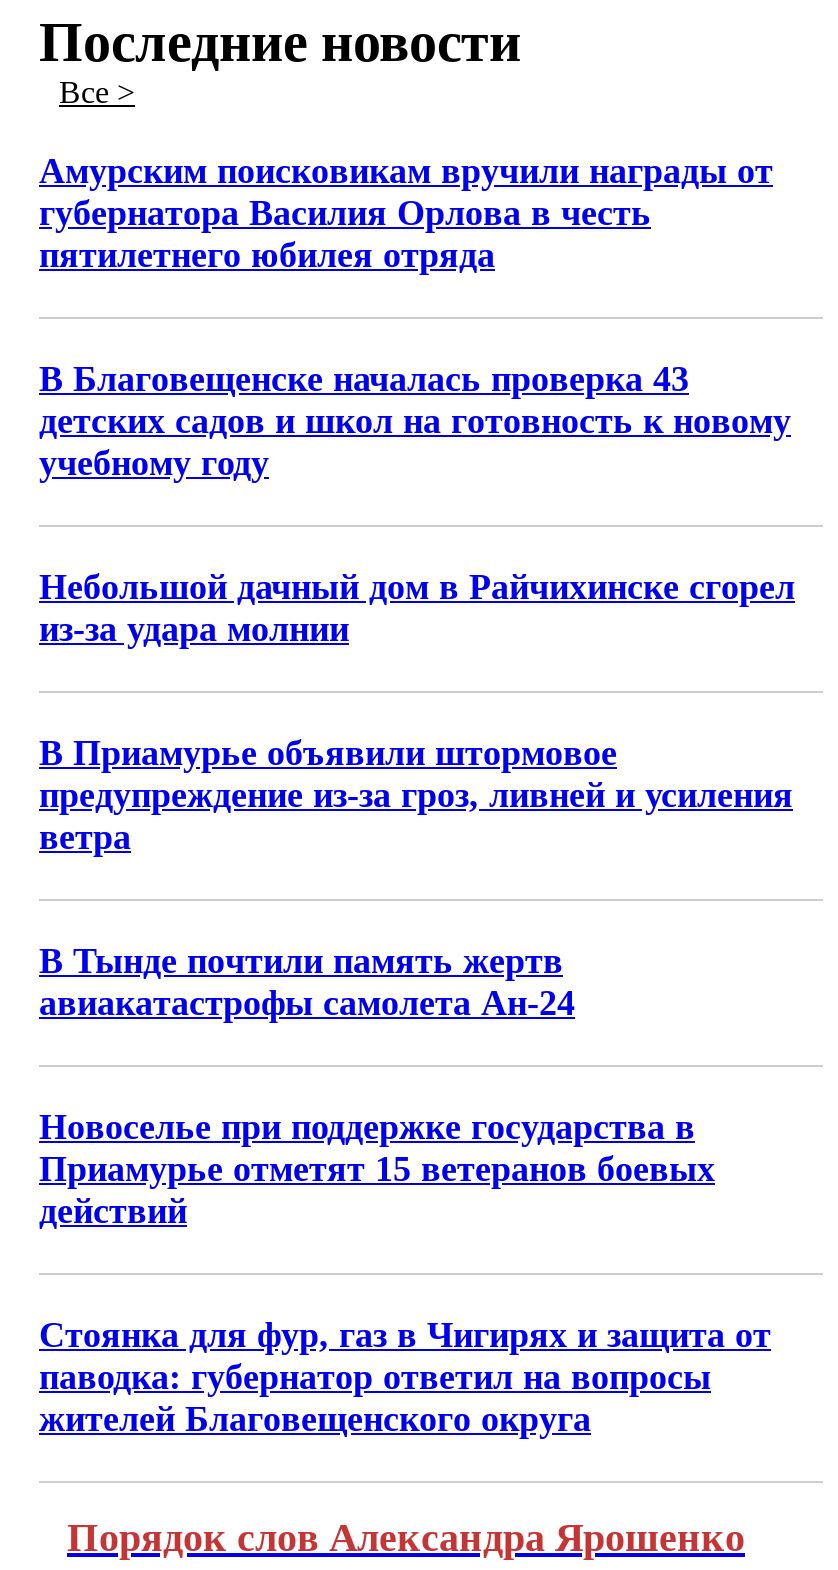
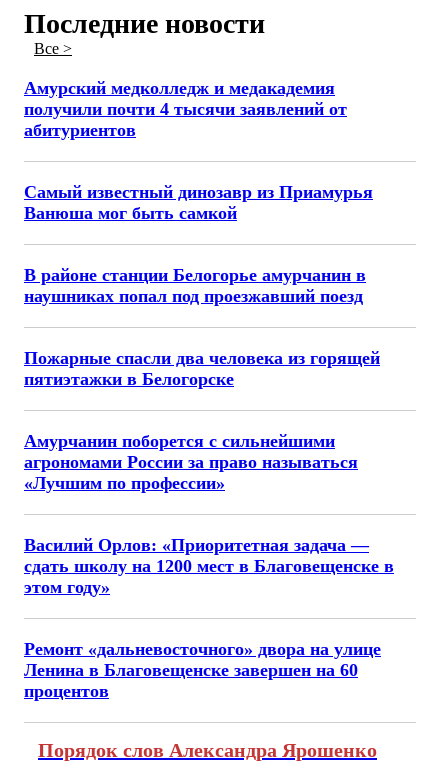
[39,152,773,276] Амурским поисковикам вручили награды от | губернатора Василия Орлова в честь | пятилетнего юбилея отряда -> [24,78,347,140] Амурский медколледж и медакадемия | получили почти 4 тысячи заявлений от | абитуриентов
[39,360,791,484] В Благовещенске началась проверка 43 | детских садов и школ на готовность к новому | учебному году -> [24,182,373,223] Самый известный динозавр из Приамурья | Ванюша мог быть самкой
[39,568,795,650] Небольшой дачный дом в Райчихинске сгорел | из-за удара молнии -> [24,265,366,306] В районе станции Белогорье амурчанин в | наушниках попал под проезжавший поезд
[39,734,793,858] В Приамурье объявили штормовое | предупреждение из-за гроз, ливней и усиления | ветра -> [24,348,380,389] Пожарные спасли два человека из горящей | пятиэтажки в Белогорске
[39,942,575,1024] В Тынде почтили память жертв | авиакатастрофы самолета Ан-24 -> [24,431,358,493] Амурчанин поборется с сильнейшими | агрономами России за право называться | «Лучшим по профессии»
[39,1108,715,1232] Новоселье при поддержке государства в | Приамурье отметят 15 ветеранов боевых | действий -> [24,535,394,597] Василий Орлов: «Приоритетная задача — | сдать школу на 1200 мест в Благовещенске в | этом году»
[39,1316,771,1440] Стоянка для фур, газ в Чигирях и защита от | паводка: губернатор ответил на вопросы | жителей Благовещенского округа -> [24,639,381,701] Ремонт «дальневосточного» двора на улице | Ленина в Благовещенске завершен на 60 | процентов

